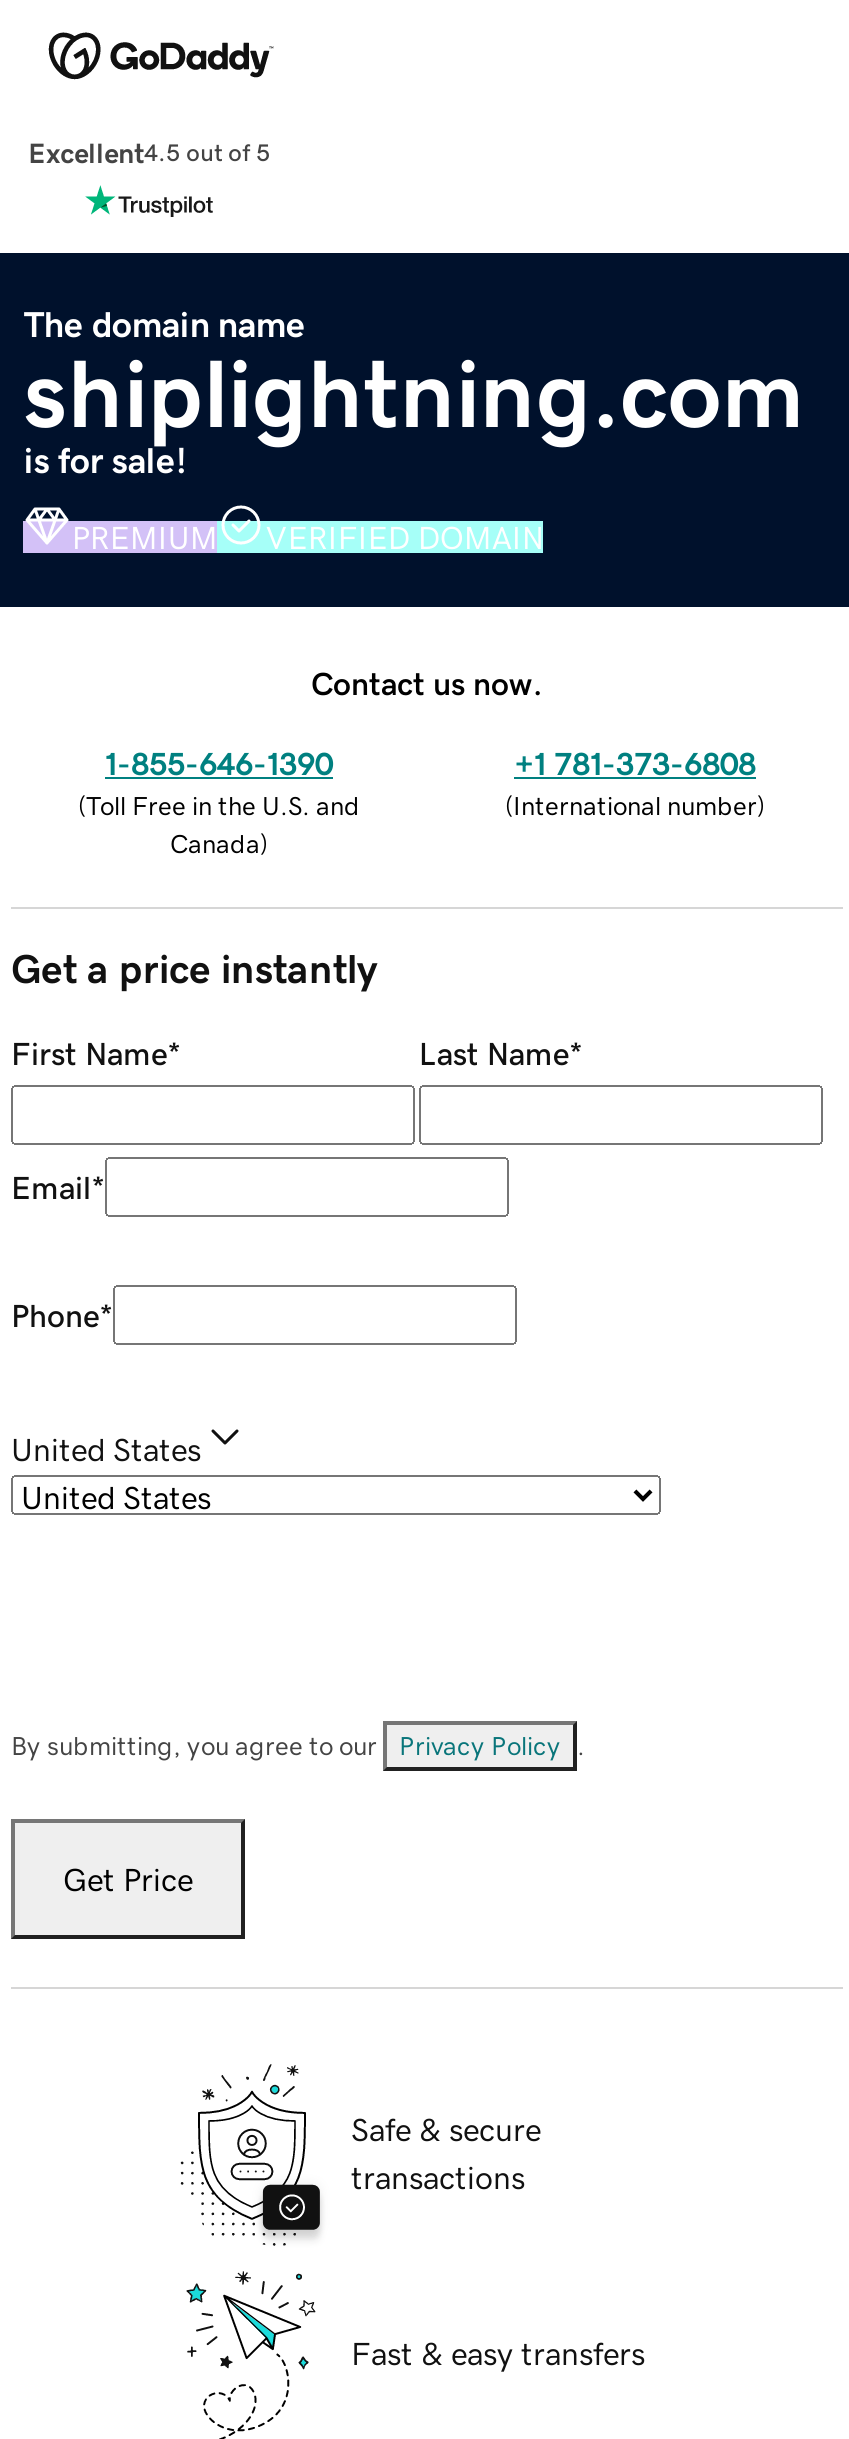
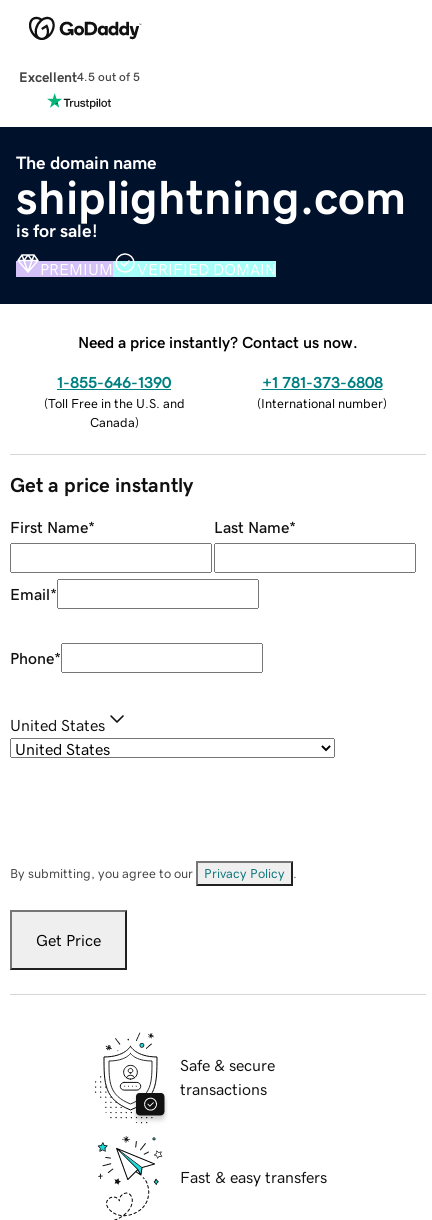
[311,666,543,698] Contact us now. -> [78,334,358,350] Need a price instantly? Contact us now.

